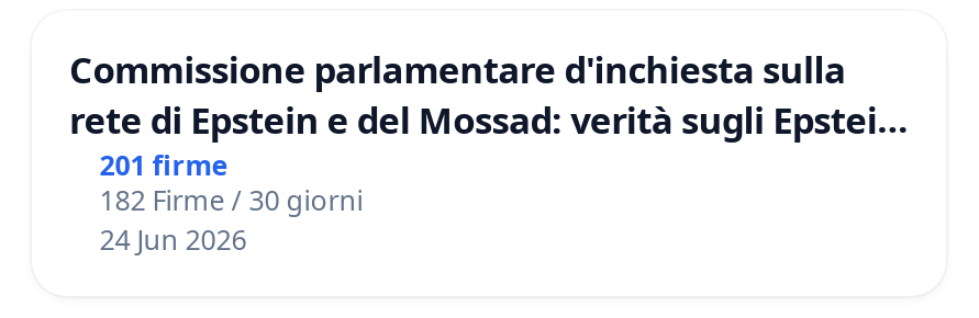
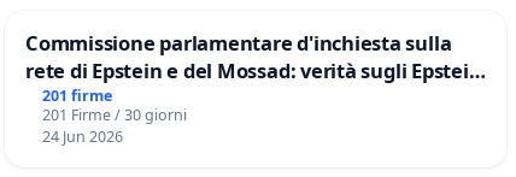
[100,181,363,219] 182 Firme / 30 giorni -> [42,105,187,125] 201 Firme / 30 giorni

